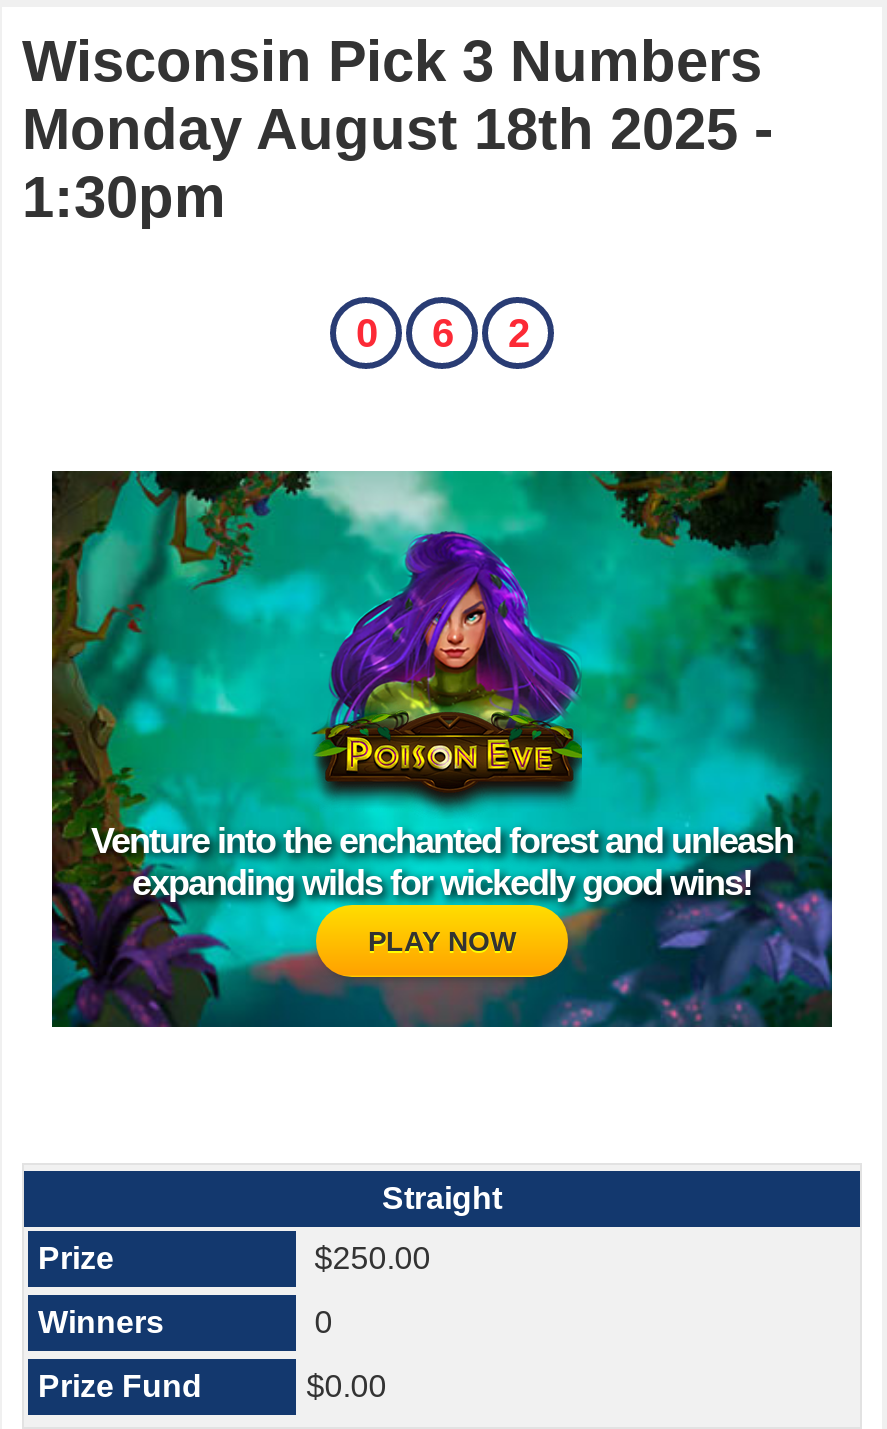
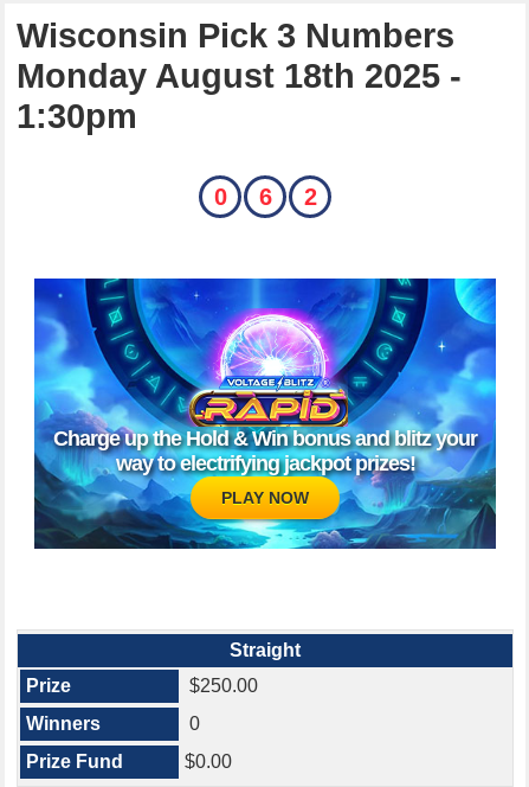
[50,469,834,1029] [image] | Venture into the enchanted forest and unleash | expanding wilds for wickedly good wins! -> [33,277,497,550] [image] | Charge up the Hold & Win bonus and blitz your | way to electrifying jackpot prizes!

